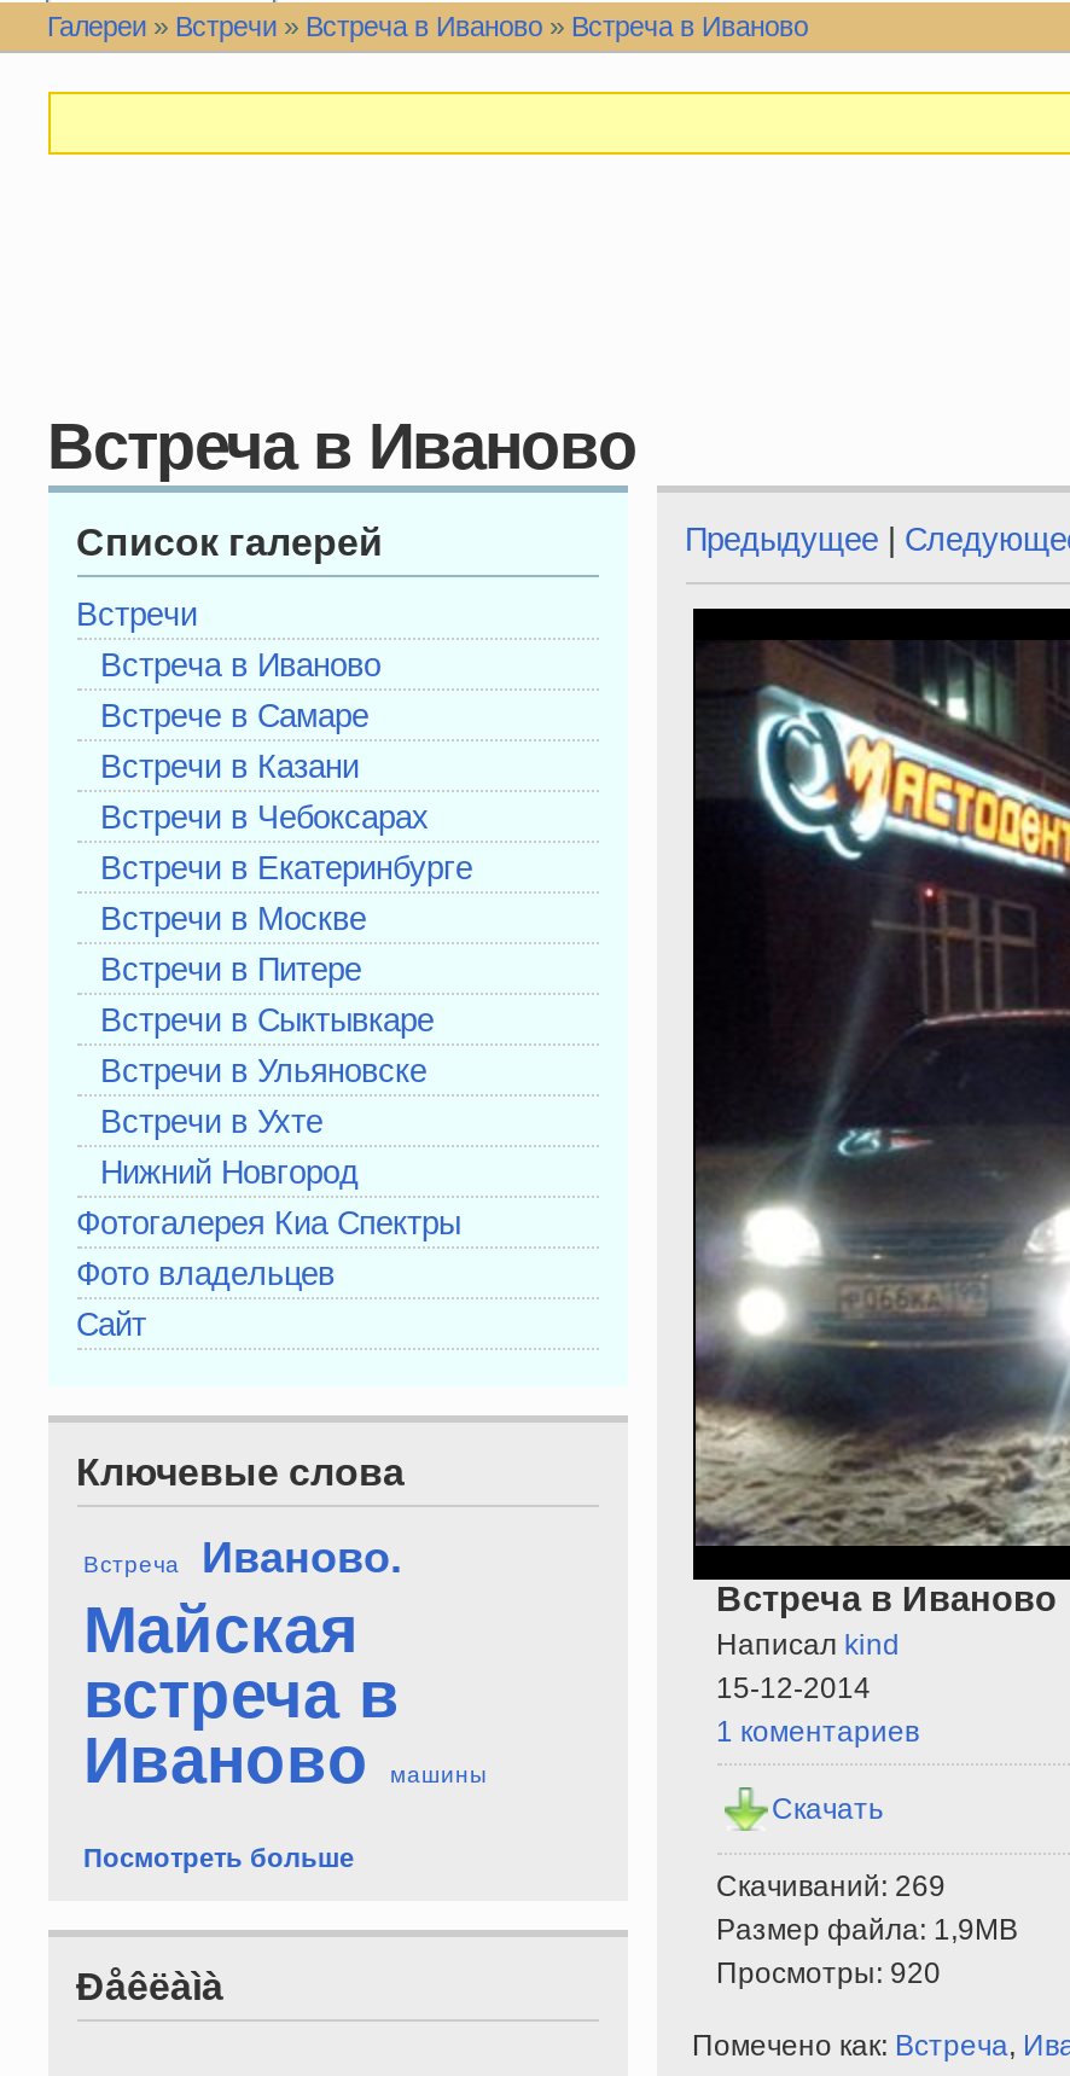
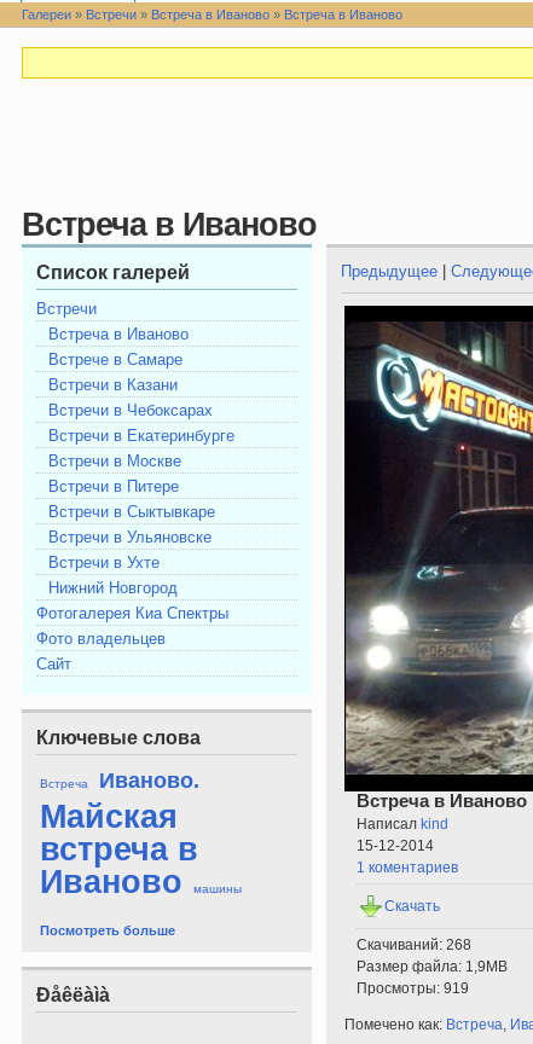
[716,1870,946,1904] Скачиваний: 269 -> [356,937,471,954] Скачиваний: 268
[716,1957,941,1991] Просмотры: 920 -> [356,980,468,997] Просмотры: 919

